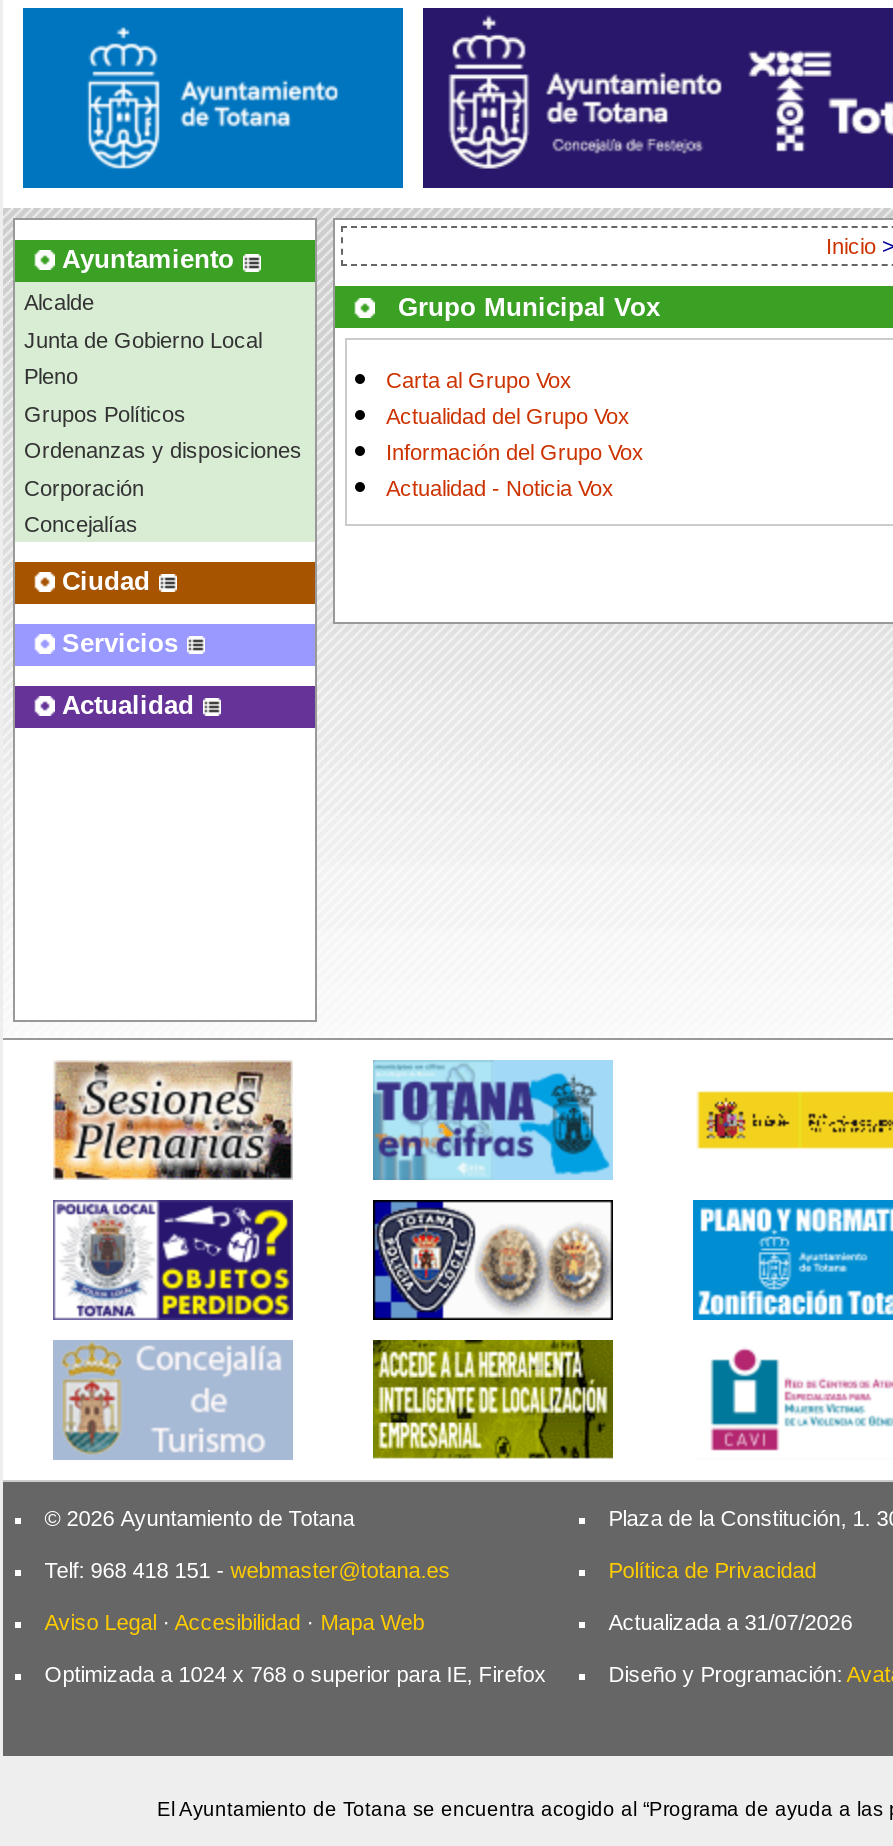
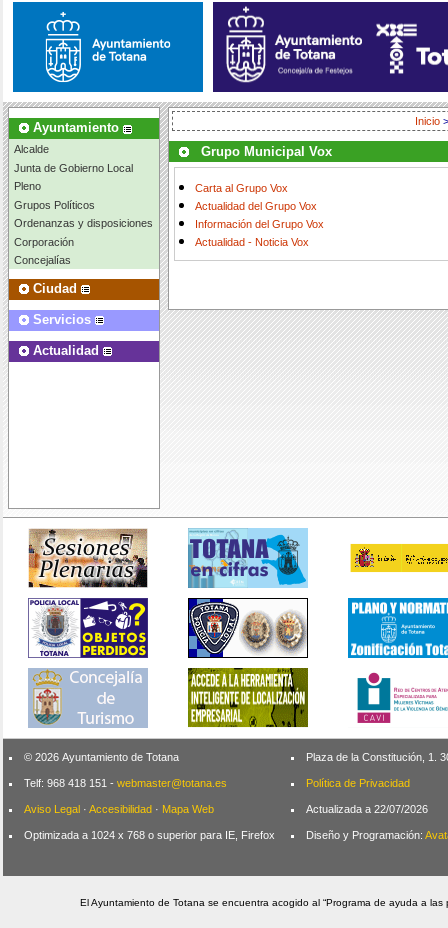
[608,1610,852,1634] Actualizada a 31/07/2026 -> [306,803,428,815] Actualizada a 22/07/2026

